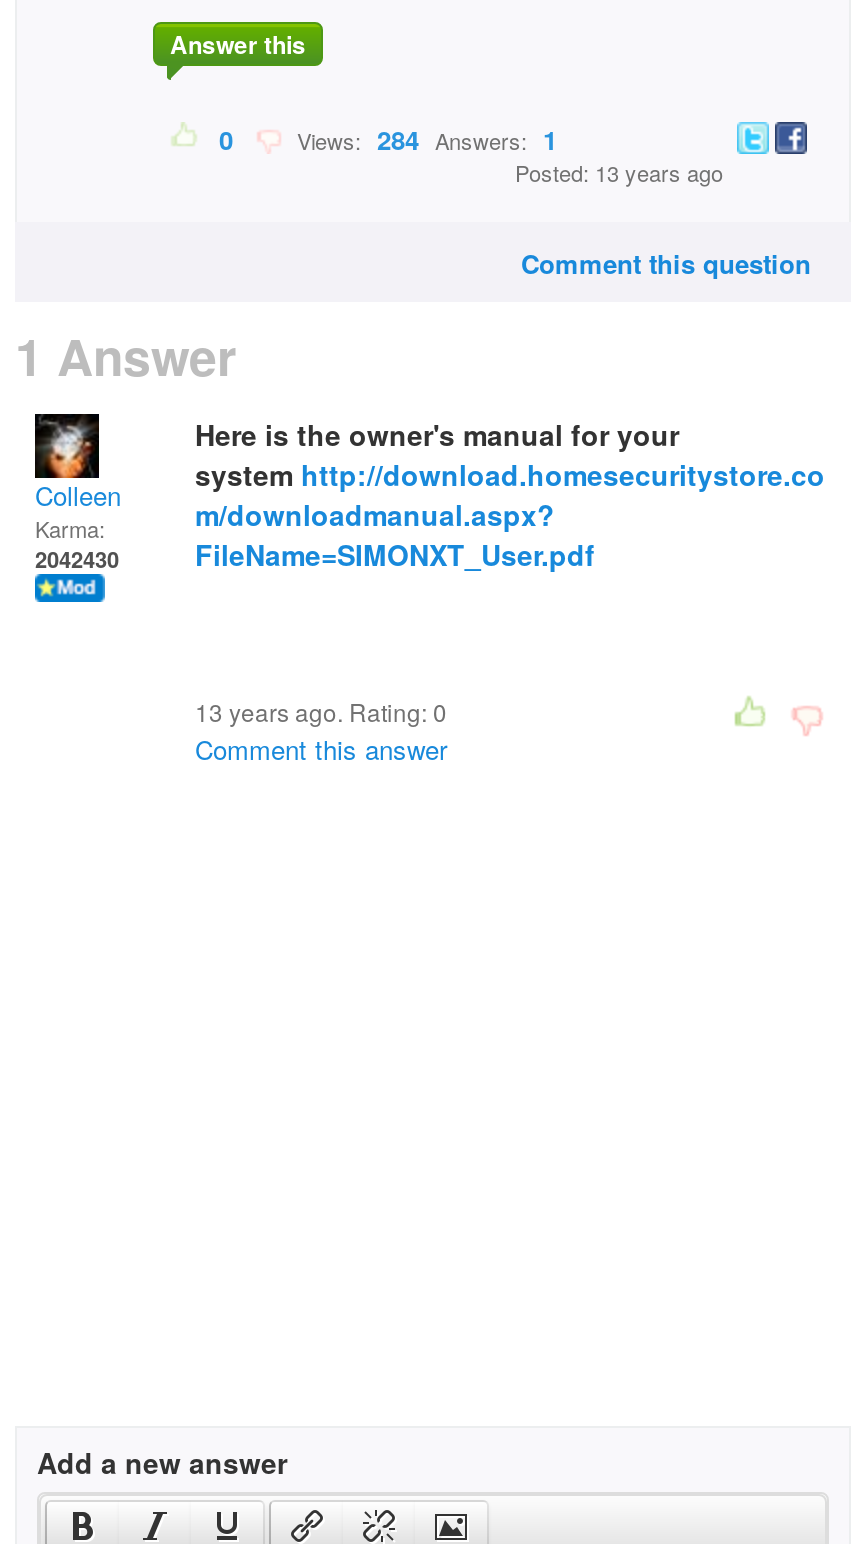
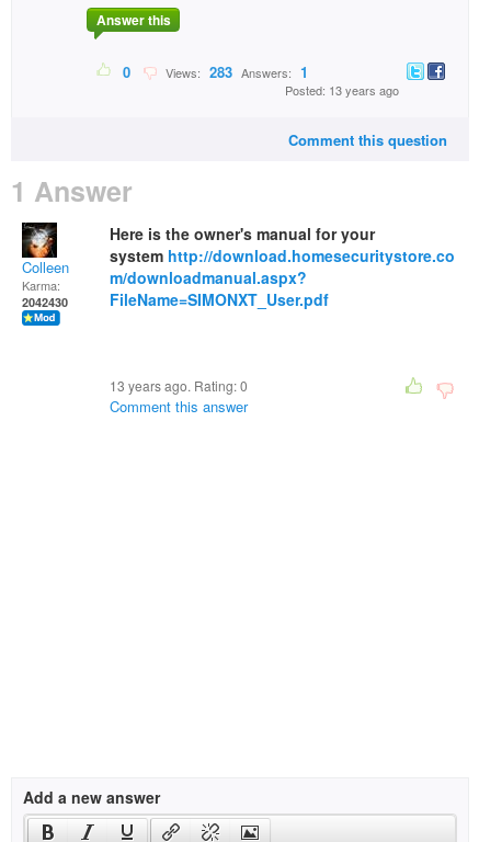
[285,120,557,158] Views: 284 Answers: 1 -> [159,62,308,82] Views: 283 Answers: 1

